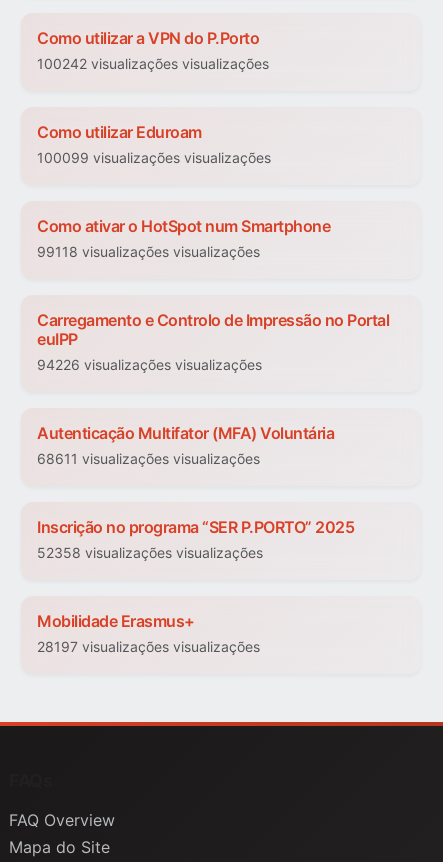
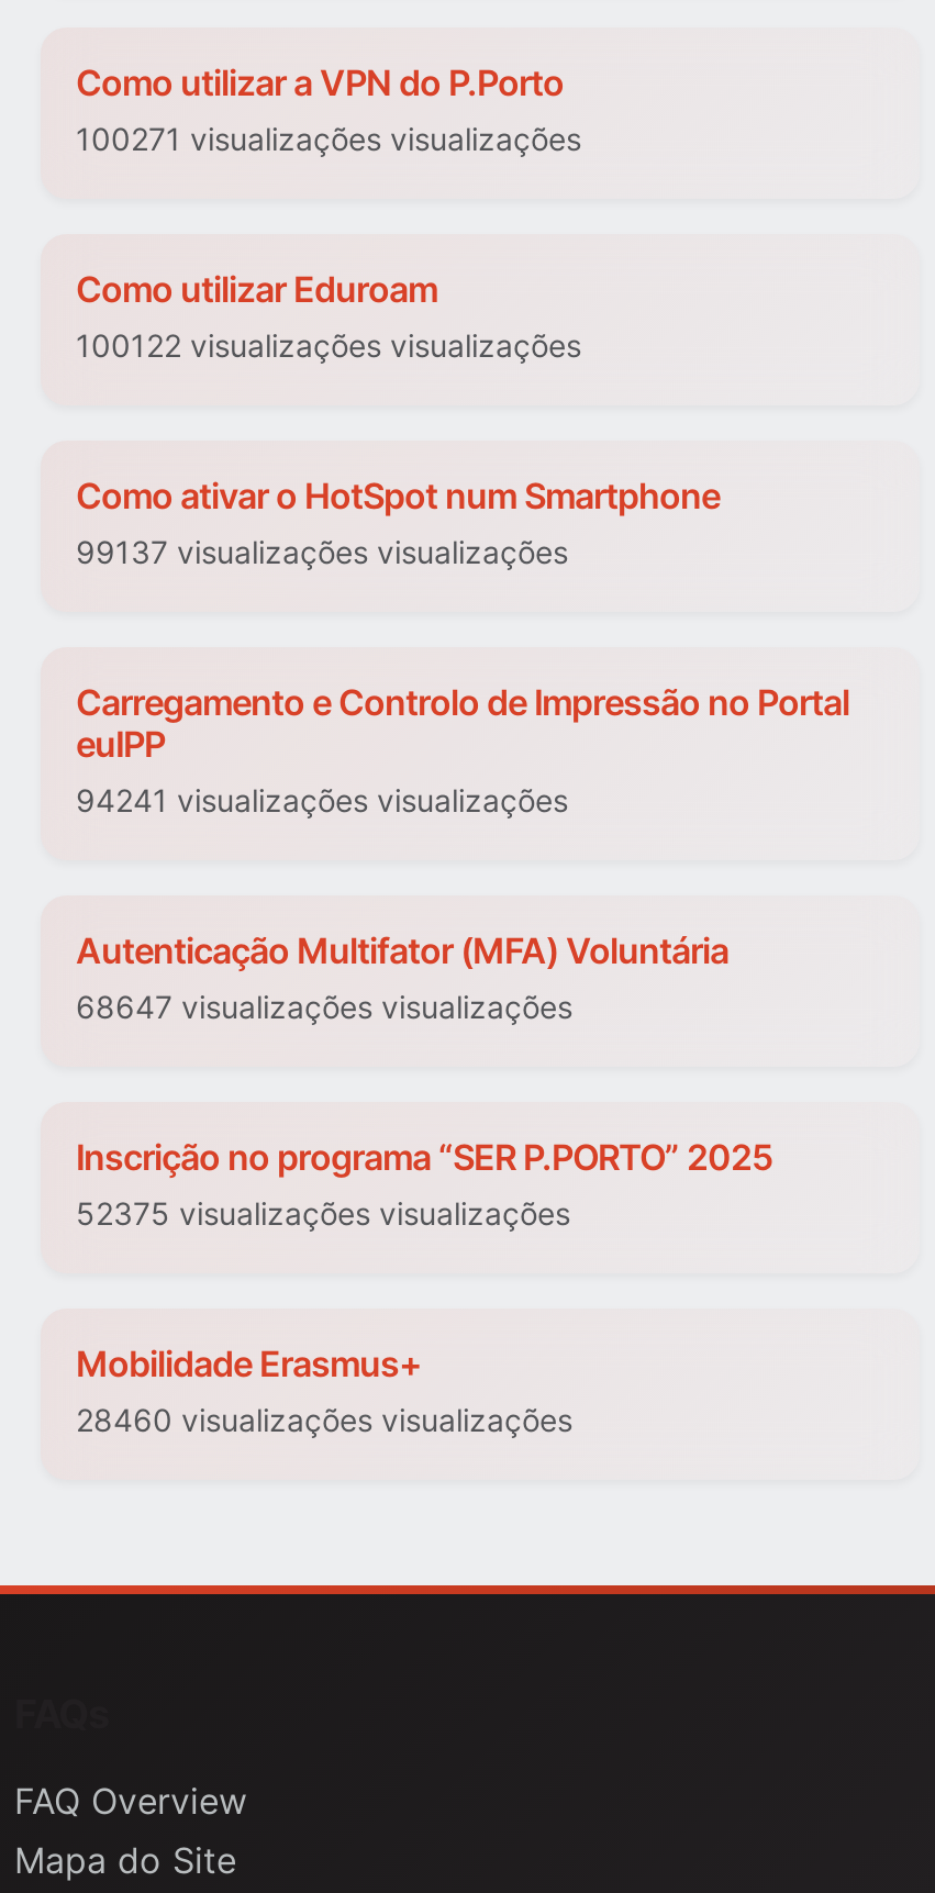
[37,55,269,72] 100242 visualizações visualizações -> [76,121,581,158] 100271 visualizações visualizações
[37,149,271,166] 100099 visualizações visualizações -> [76,327,581,365] 100122 visualizações visualizações
[37,243,260,260] 99118 visualizações visualizações -> [76,534,568,571] 99137 visualizações visualizações
[37,356,262,373] 94226 visualizações visualizações -> [76,782,568,820] 94241 visualizações visualizações
[37,450,260,467] 68611 visualizações visualizações -> [76,989,572,1026] 68647 visualizações visualizações
[37,544,263,561] 52358 visualizações visualizações -> [76,1195,570,1233] 52375 visualizações visualizações
[37,638,260,655] 28197 visualizações visualizações -> [76,1402,572,1439] 28460 visualizações visualizações

